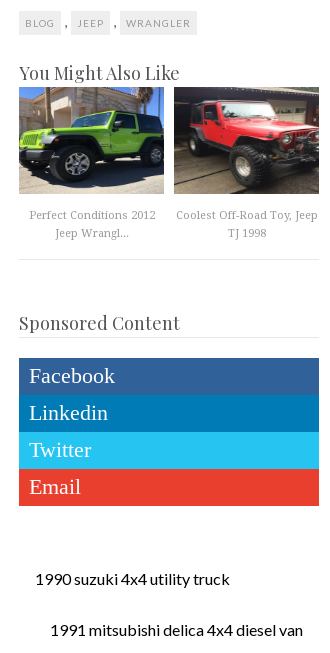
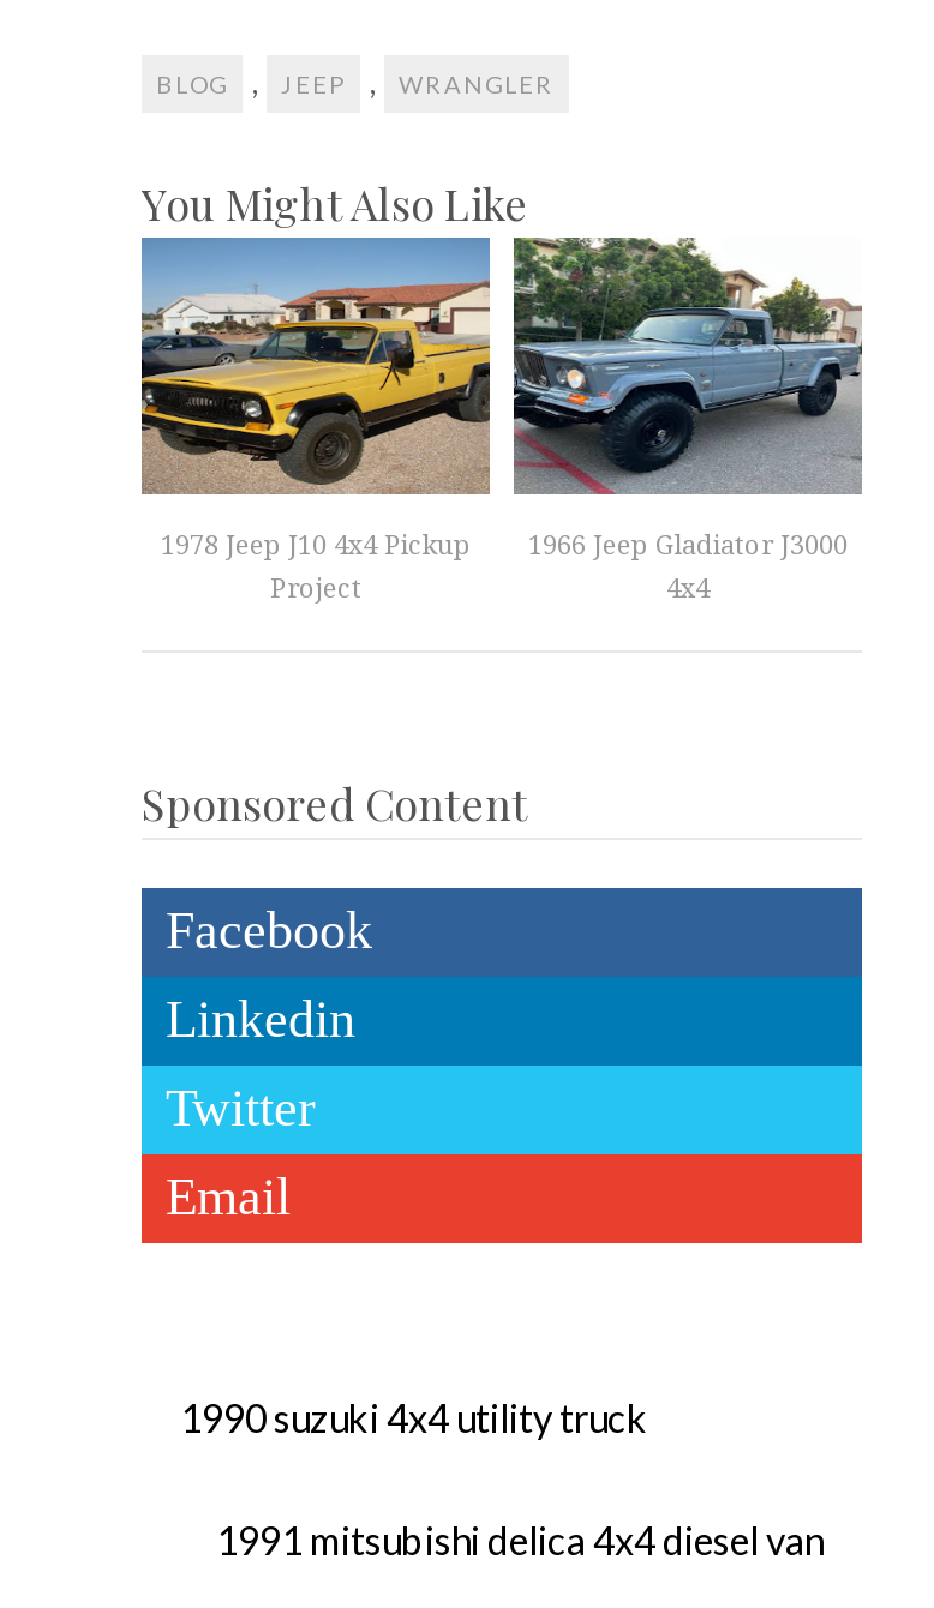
[18,87,165,240] [image] | Perfect Conditions 2012 | Jeep Wrangl... -> [139,238,492,605] [image] | 1978 Jeep J10 4x4 Pickup | Project
[174,86,320,240] [image] | Coolest Off-Road Toy, Jeep | TJ 1998 -> [511,238,862,605] [image] | 1966 Jeep Gladiator J3000 | 4x4

